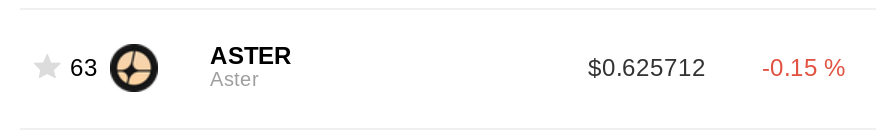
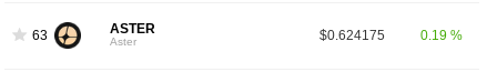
[588,54,706,82] $0.625712 -> [319,27,385,43] $0.624175
[762,54,846,82] -0.15 % -> [420,27,463,43] 0.19 %

